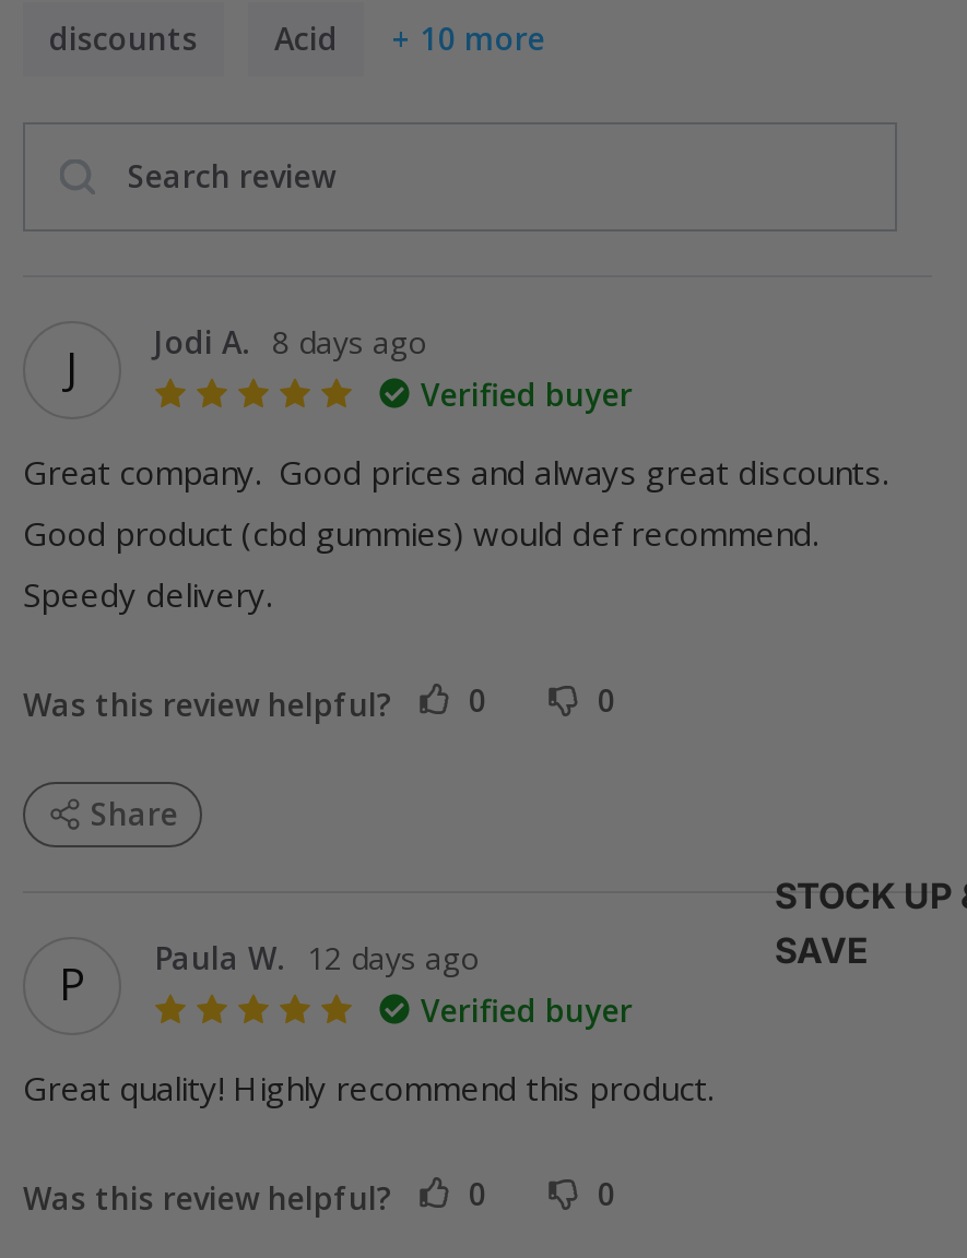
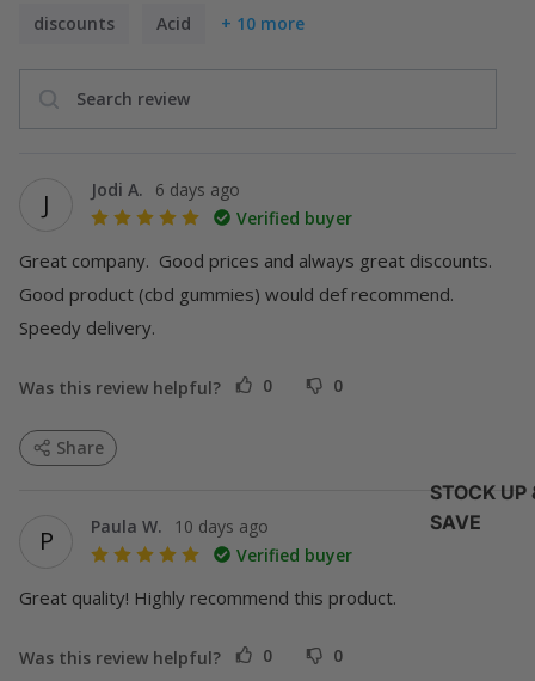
[154,321,427,363] Jodi A. 8 days ago -> [91,178,240,201] Jodi A. 6 days ago
[154,937,480,978] Paula W. 12 days ago -> [91,515,269,538] Paula W. 10 days ago

